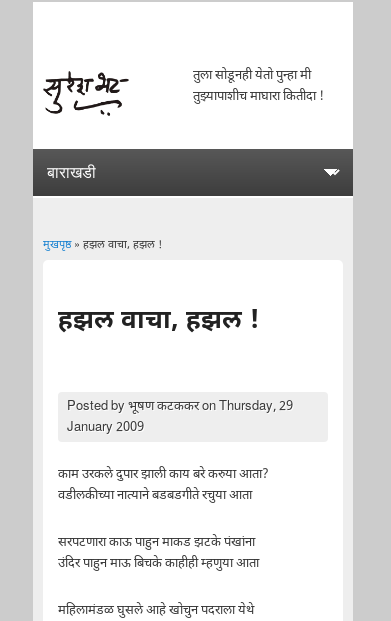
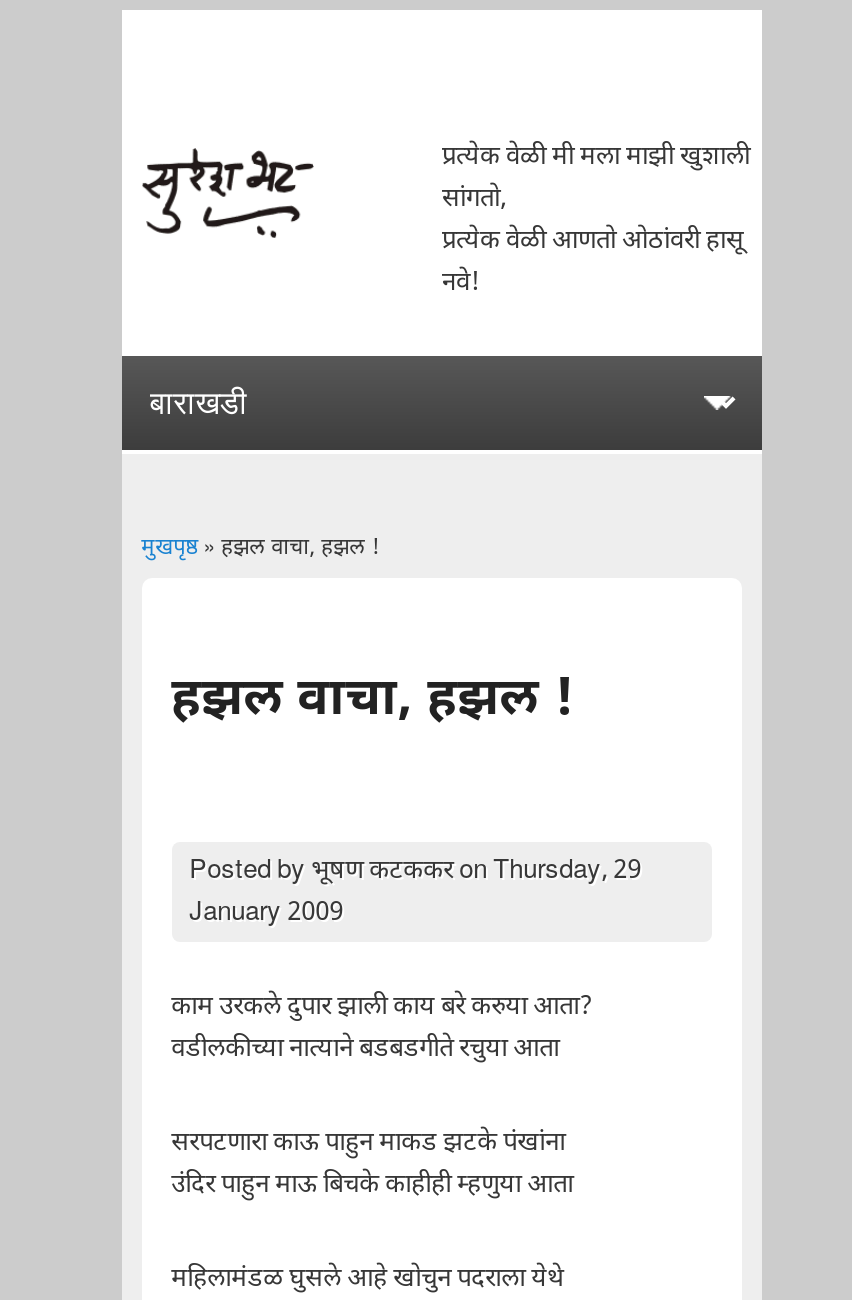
[193,67,324,105] तुला सोडूनही येतो पुन्हा मी | तुझ्यापाशीच माघारा कितीदा ! -> [442,140,750,300] प्रत्येक वेळी मी मला माझी खुशाली | सांगतो, | प्रत्येक वेळी आणतो ओठांवरी हासू | नवे!

